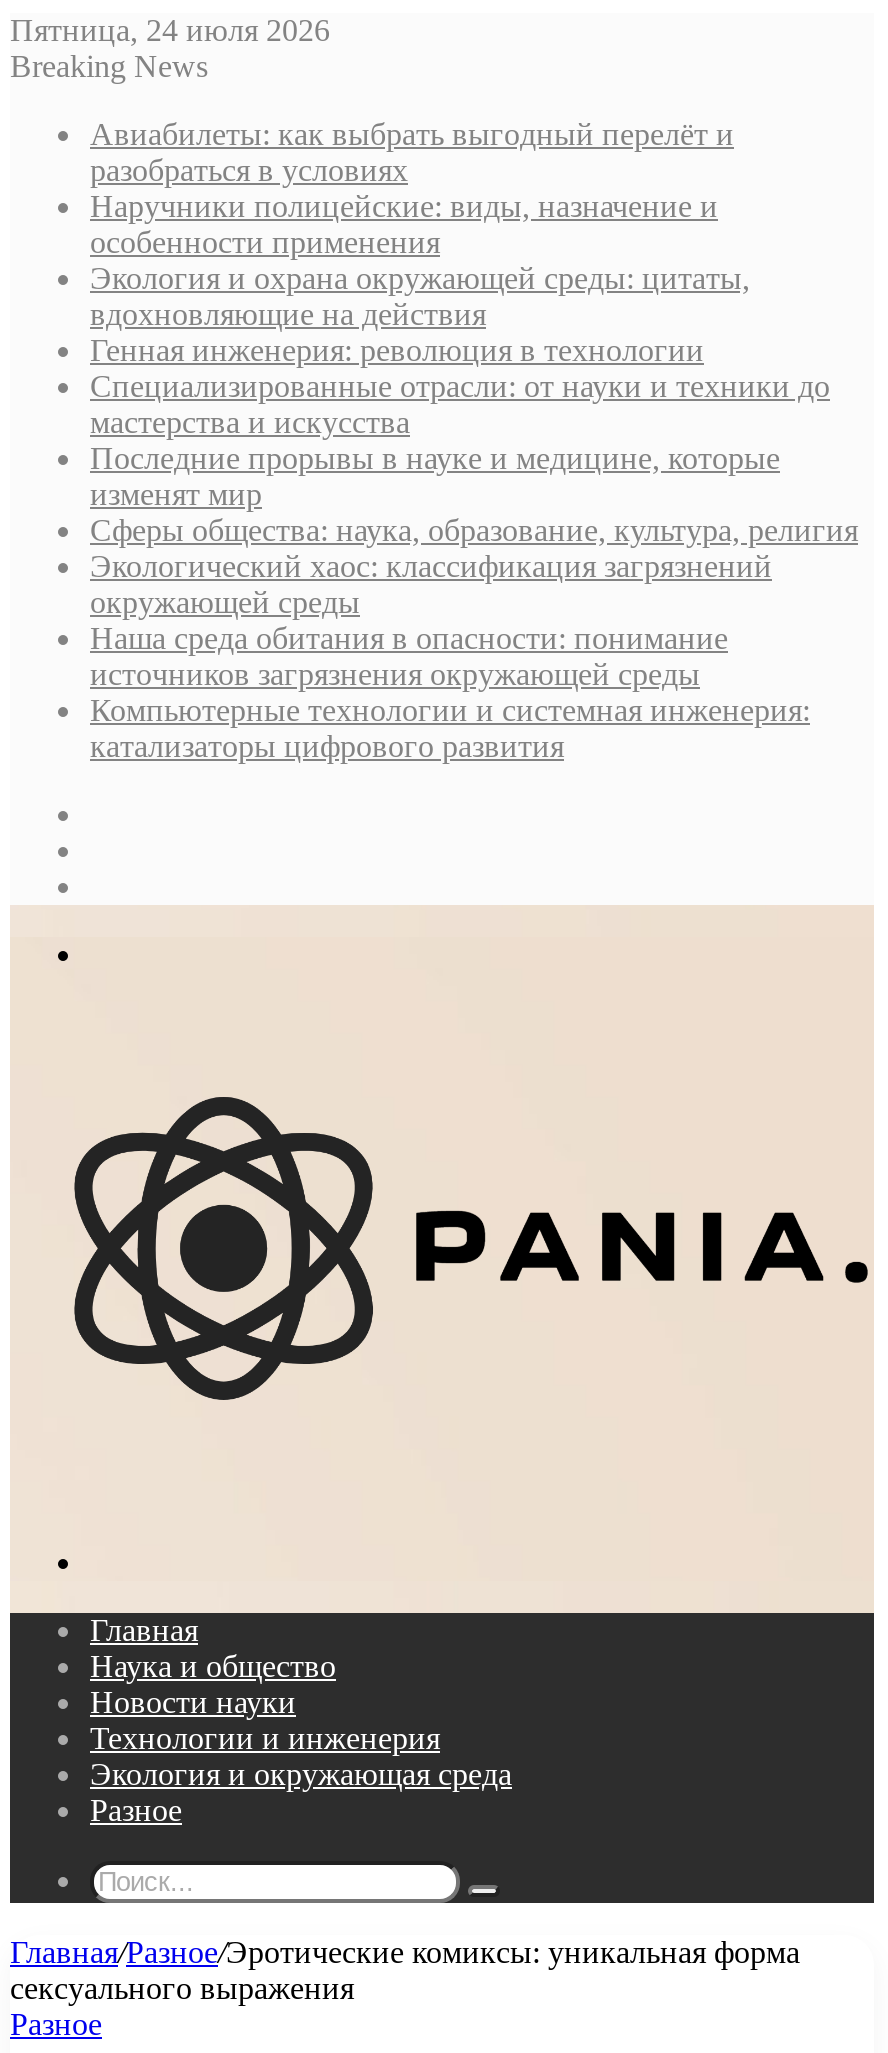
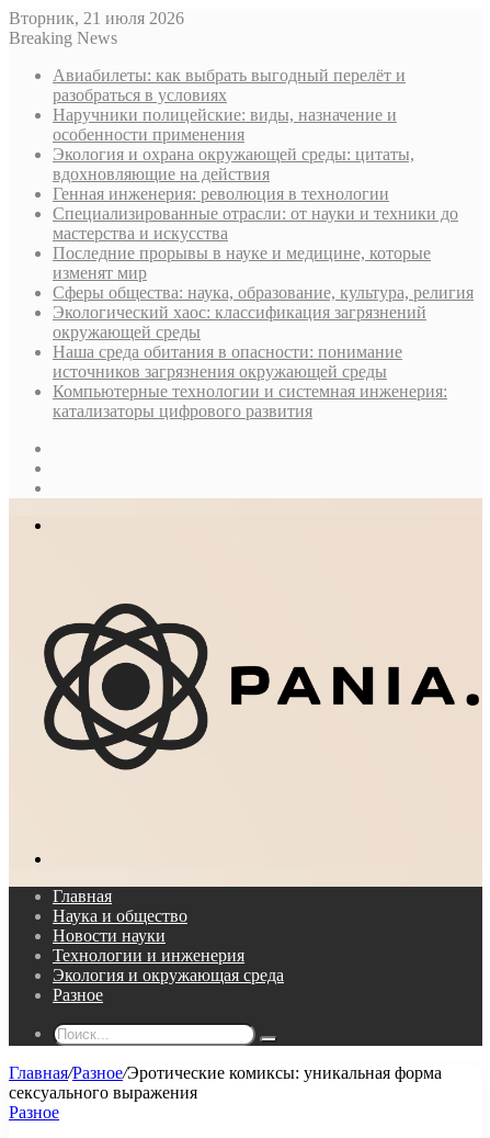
[10,13,330,47] Пятница, 24 июля 2026 -> [9,9,184,27] Вторник, 21 июля 2026

